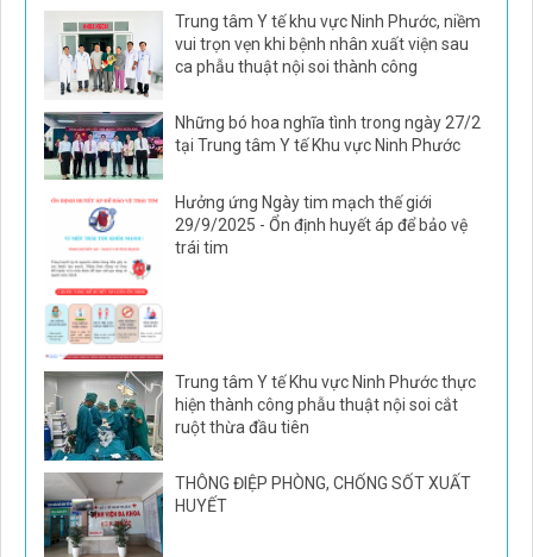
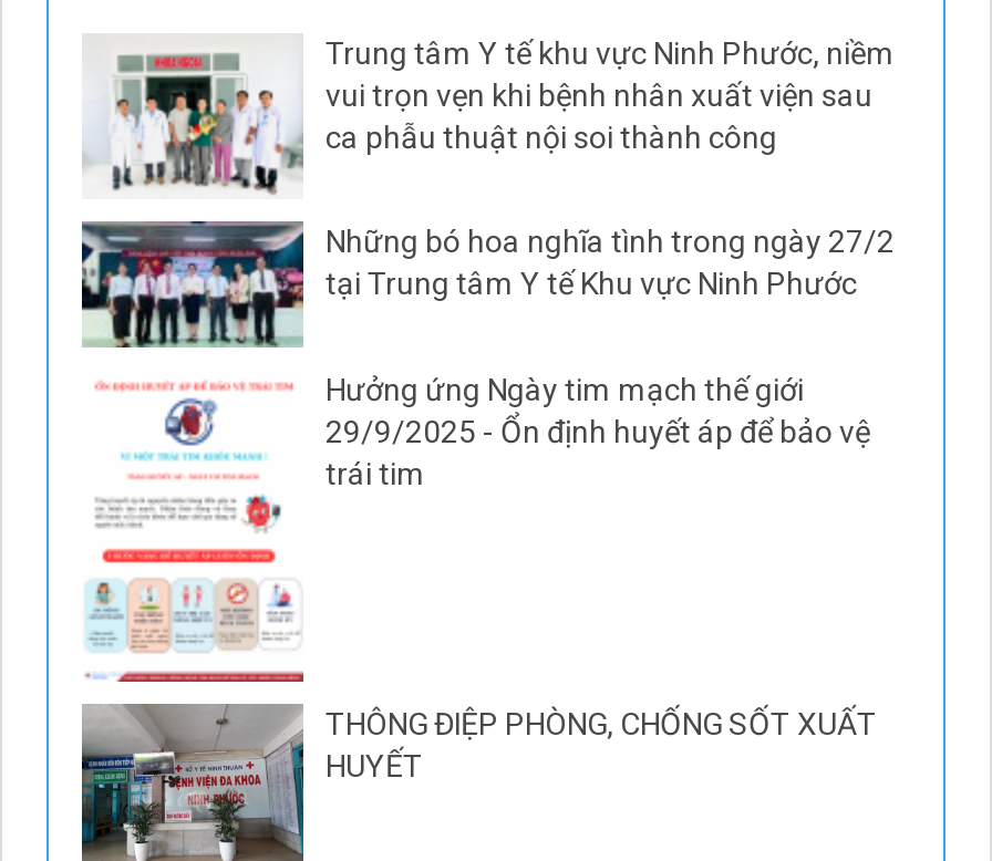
[43,371,476,462] [image] | Trung tâm Y tế Khu vực Ninh Phước thực | hiện thành công phẫu thuật nội soi cắt | ruột thừa đầu tiên -> none

